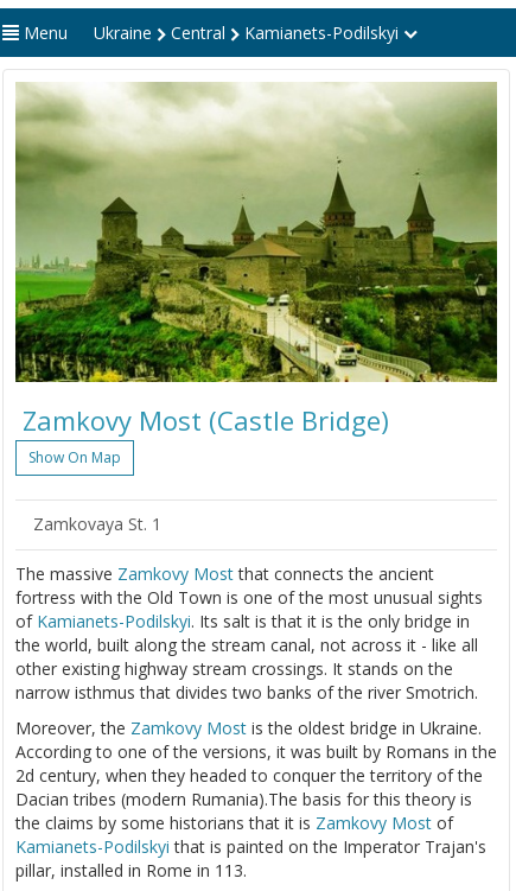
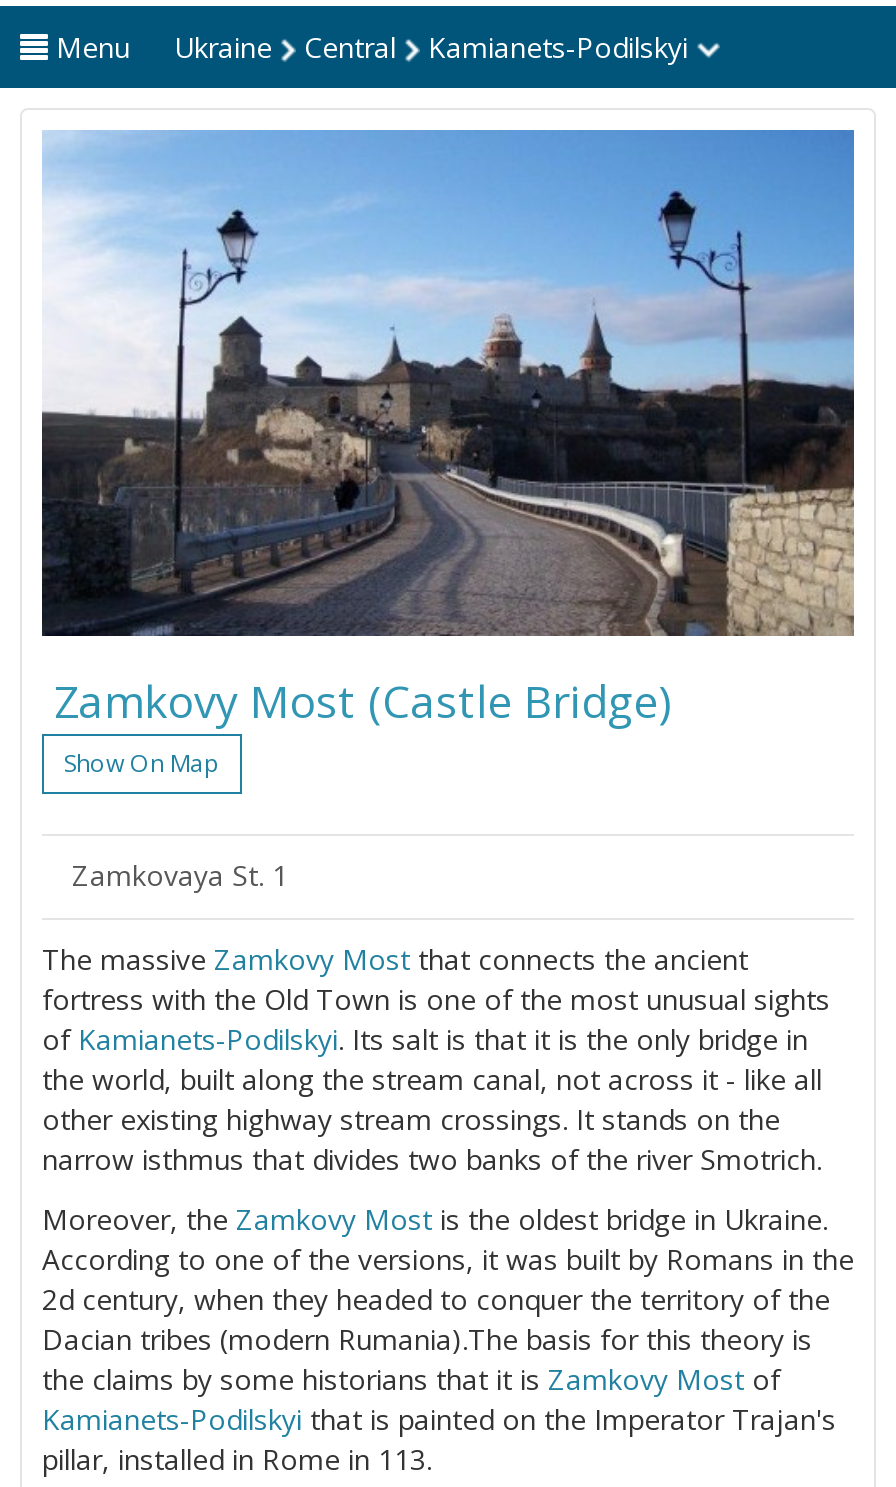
[14,82,498,383] [image] -> [40,128,856,638] [image]

